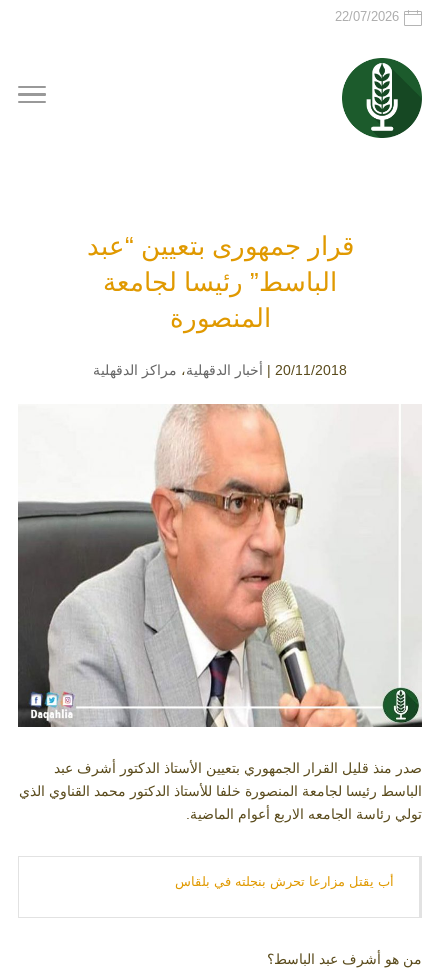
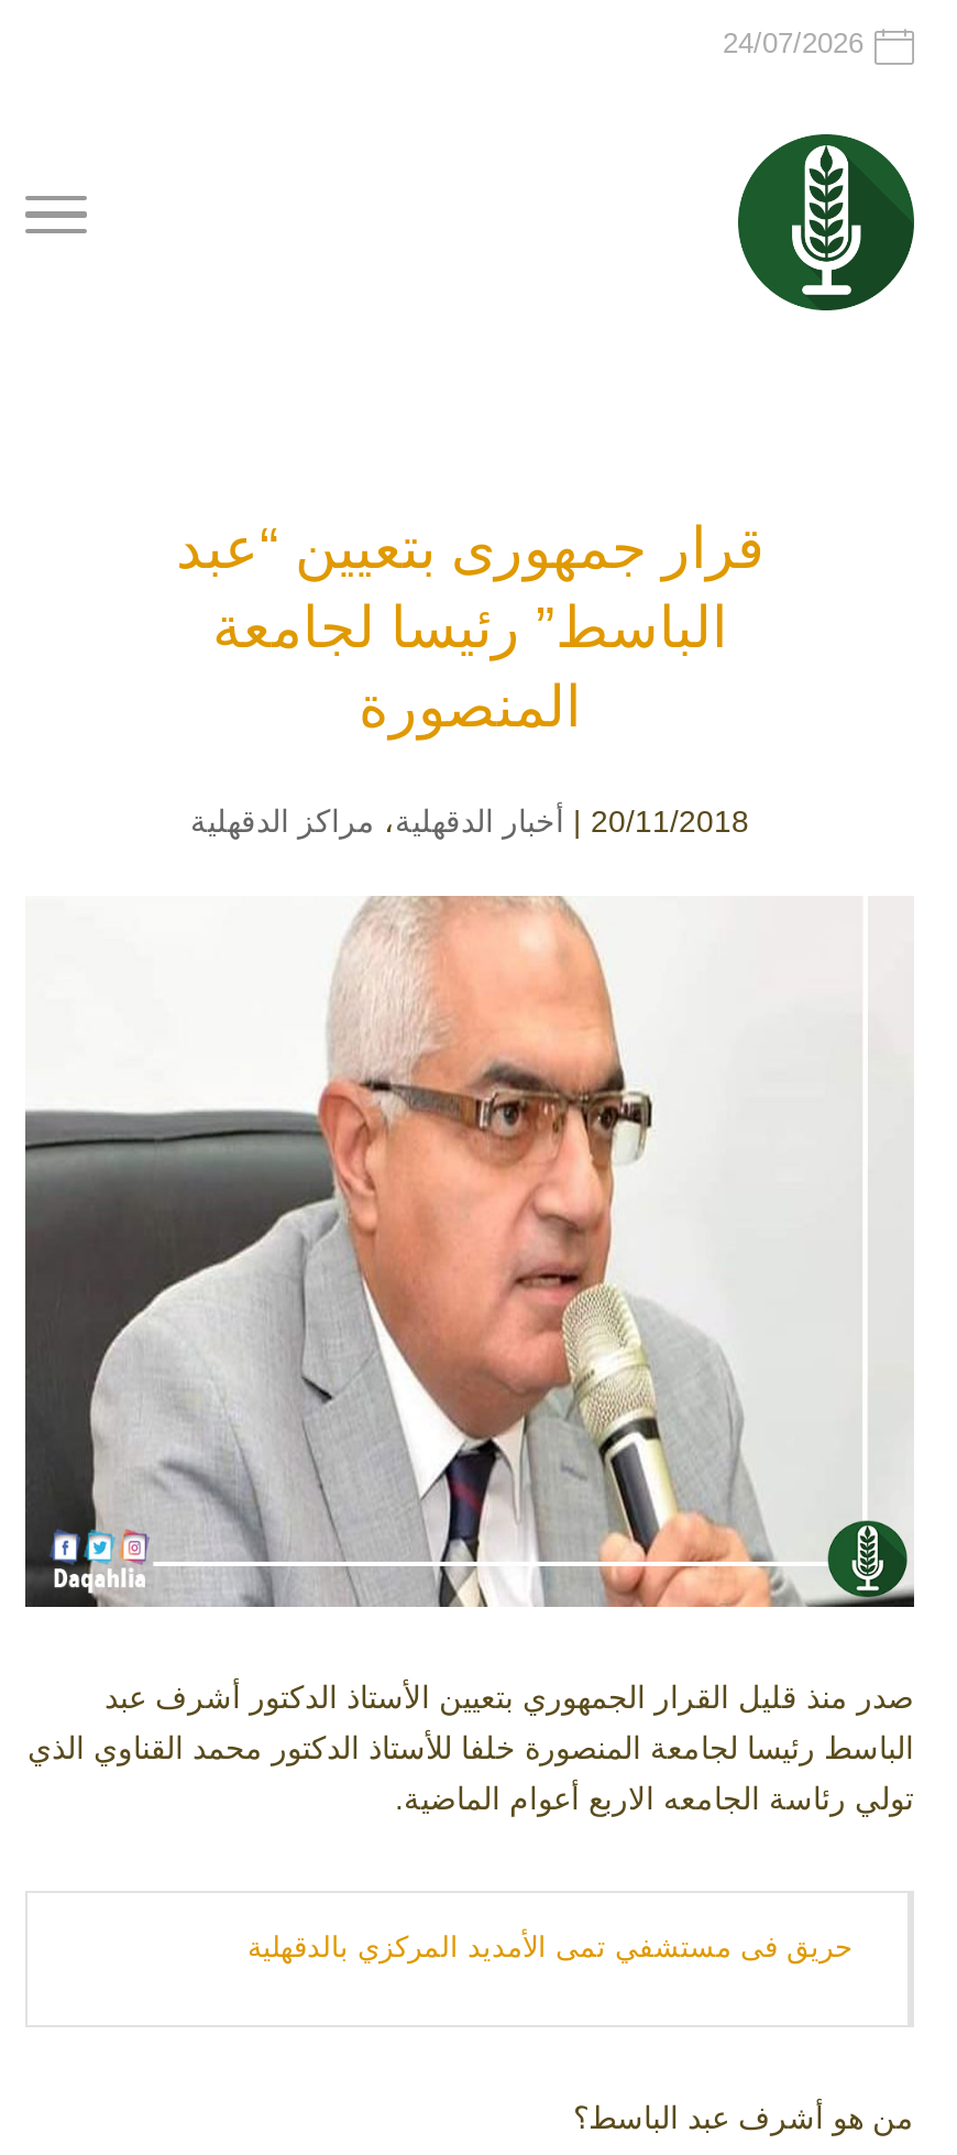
[335,9,399,24] 22/07/2026 -> [723,26,864,59] 24/07/2026
[175,874,394,889] أب يقتل مزارعا تحرش بنجلته في بلقاس -> [248,1931,853,1964] حريق فى مستشفي تمى الأمديد المركزي بالدقهلية

